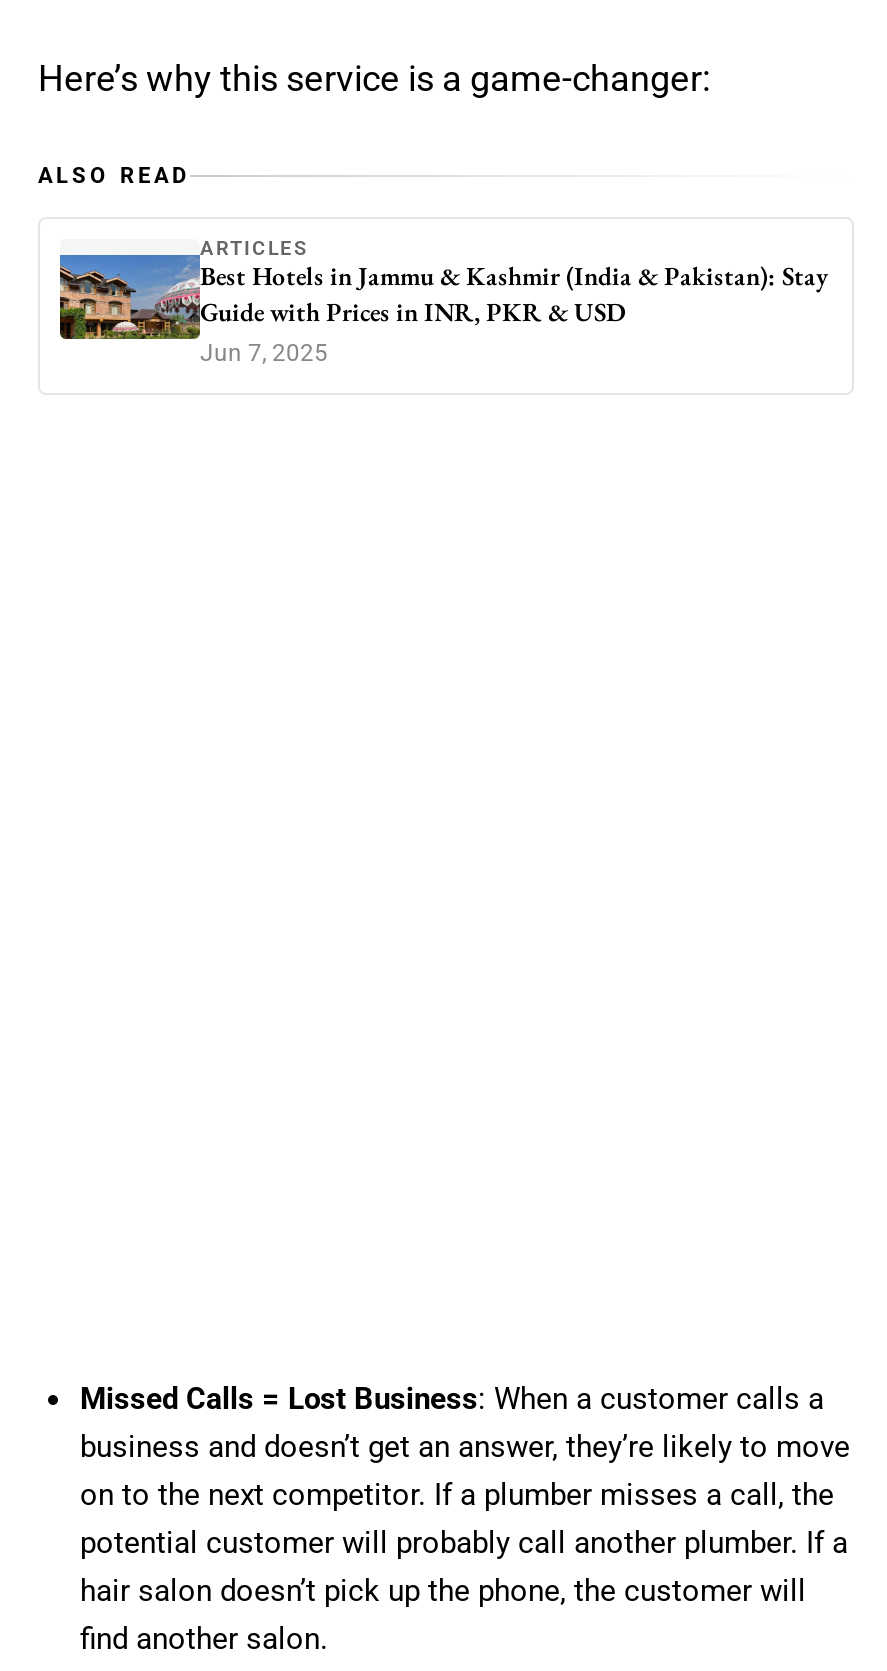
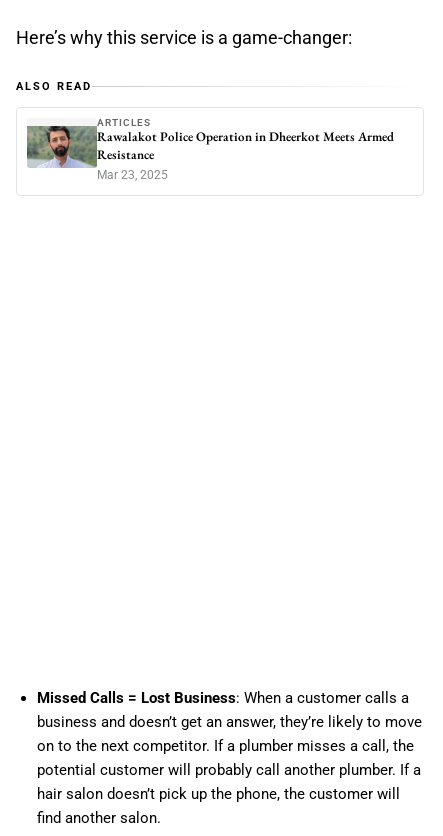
[58,253,828,367] [image] | Best Hotels in Jammu & Kashmir (India & Pakistan): Stay | Guide with Prices in INR, PKR & USD | Jun 7, 2025 -> [26,125,394,182] [image] | Rawalakot Police Operation in Dheerkot Meets Armed | Resistance | Mar 23, 2025

